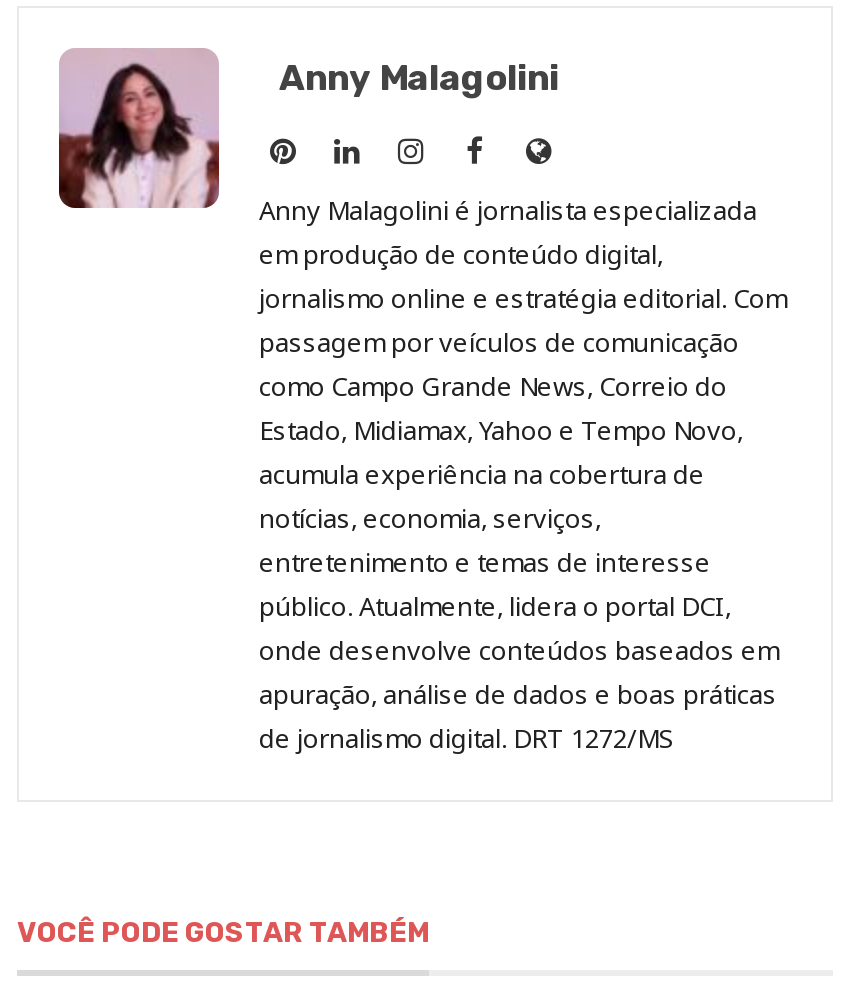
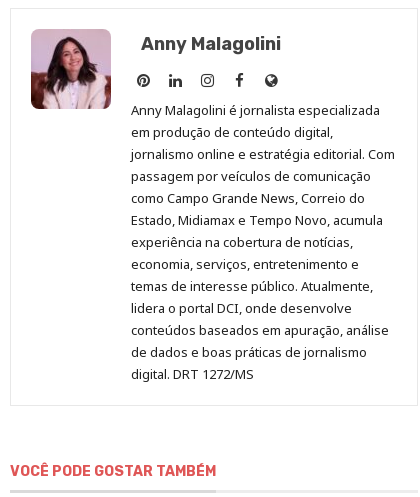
[259,412,779,756] Estado, Midiamax, Yahoo e Tempo Novo, | acumula experiência na cobertura de | notícias, economia, serviços, | entretenimento e temas de interesse | público. Atualmente, lidera o portal DCI, | onde desenvolve conteúdos baseados em | apuração, análise de dados e boas práticas | de jornalismo digital. DRT 1272/MS -> [131,211,389,383] Estado, Midiamax e Tempo Novo, acumula | experiência na cobertura de notícias, | economia, serviços, entretenimento e | temas de interesse público. Atualmente, | lidera o portal DCI, onde desenvolve | conteúdos baseados em apuração, análise | de dados e boas práticas de jornalismo | digital. DRT 1272/MS

